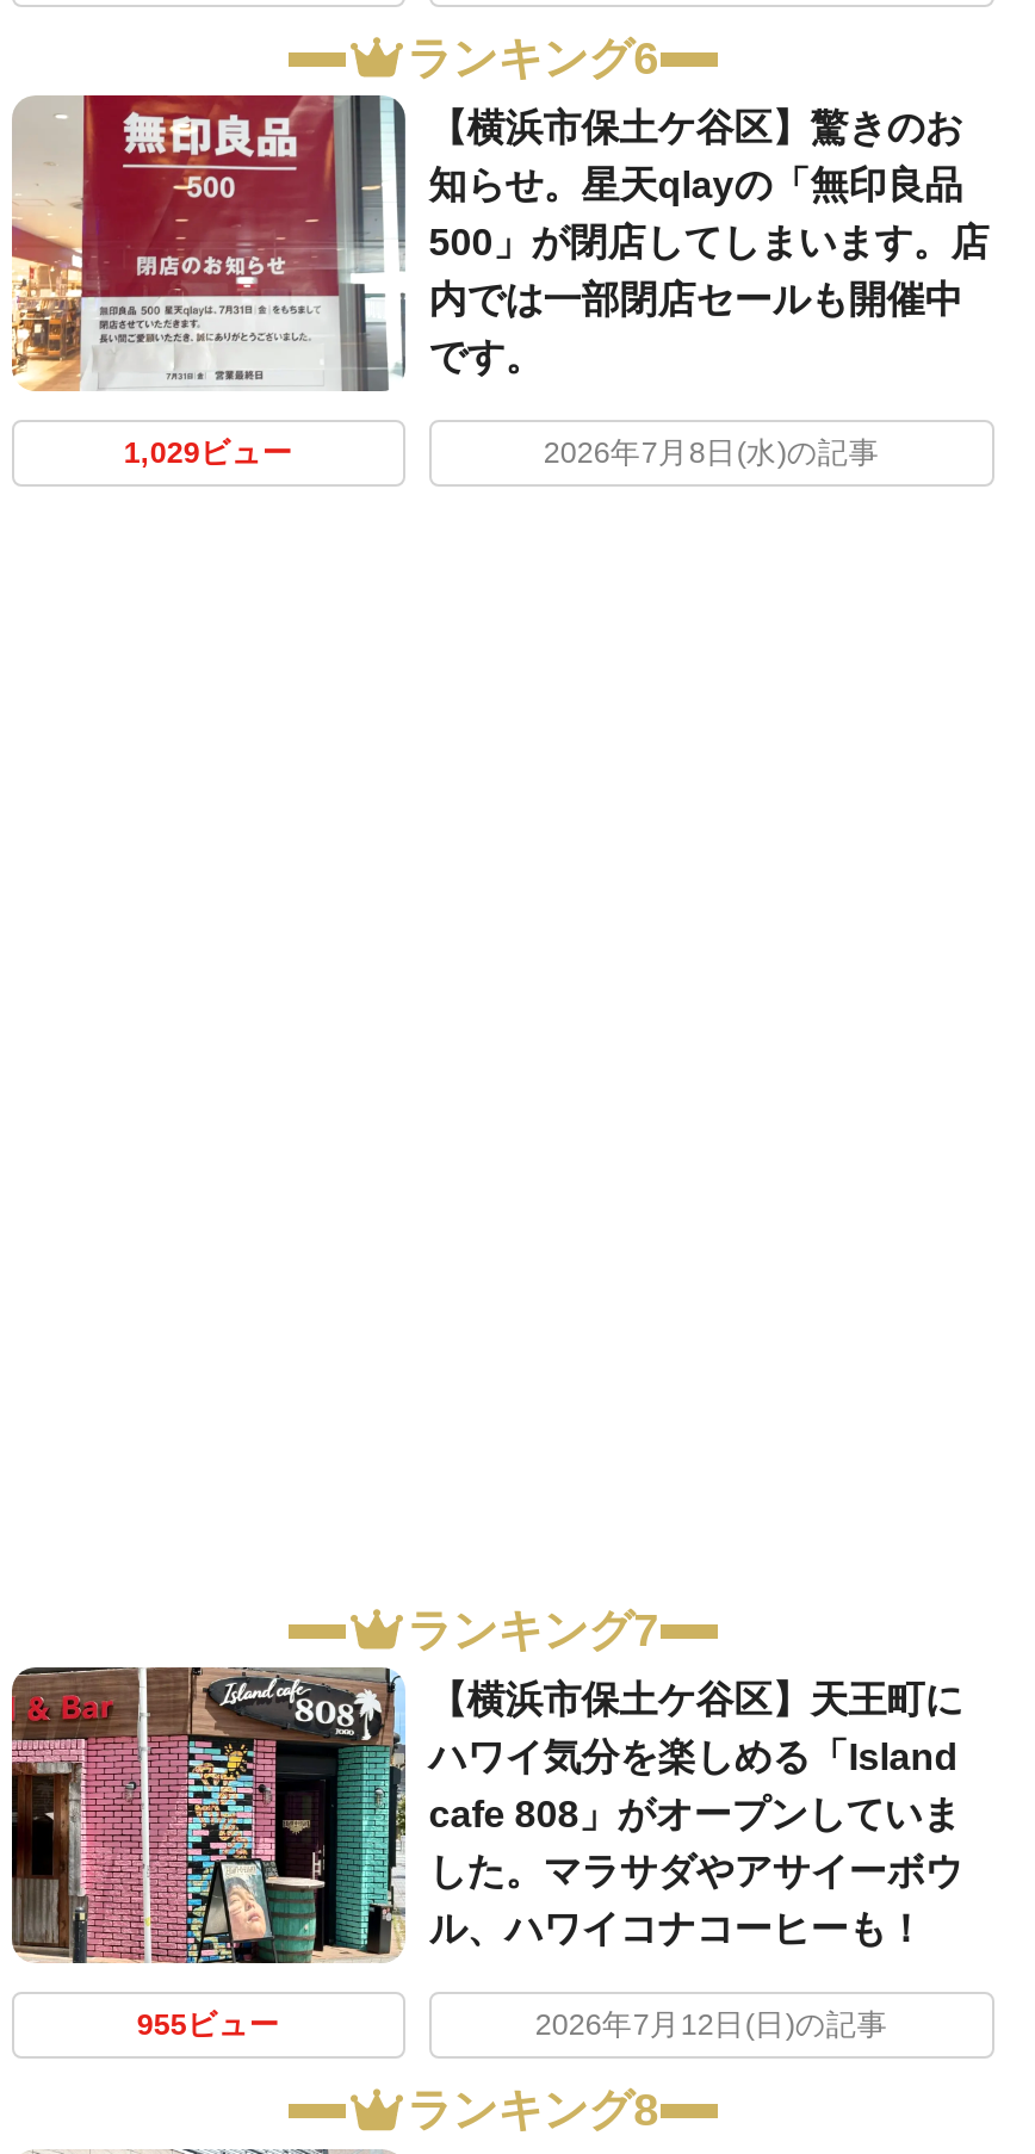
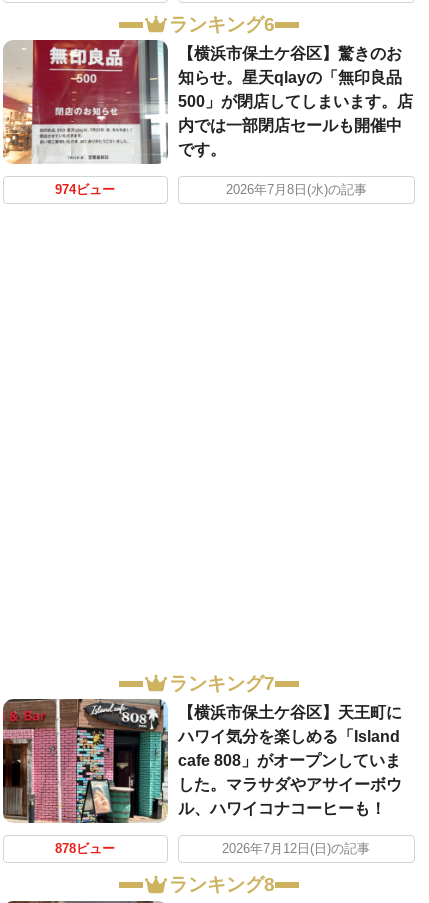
[124,436,293,469] 1,029ビュー -> [55,183,115,197] 974ビュー
[137,2008,280,2041] 955ビュー -> [55,842,115,856] 878ビュー

